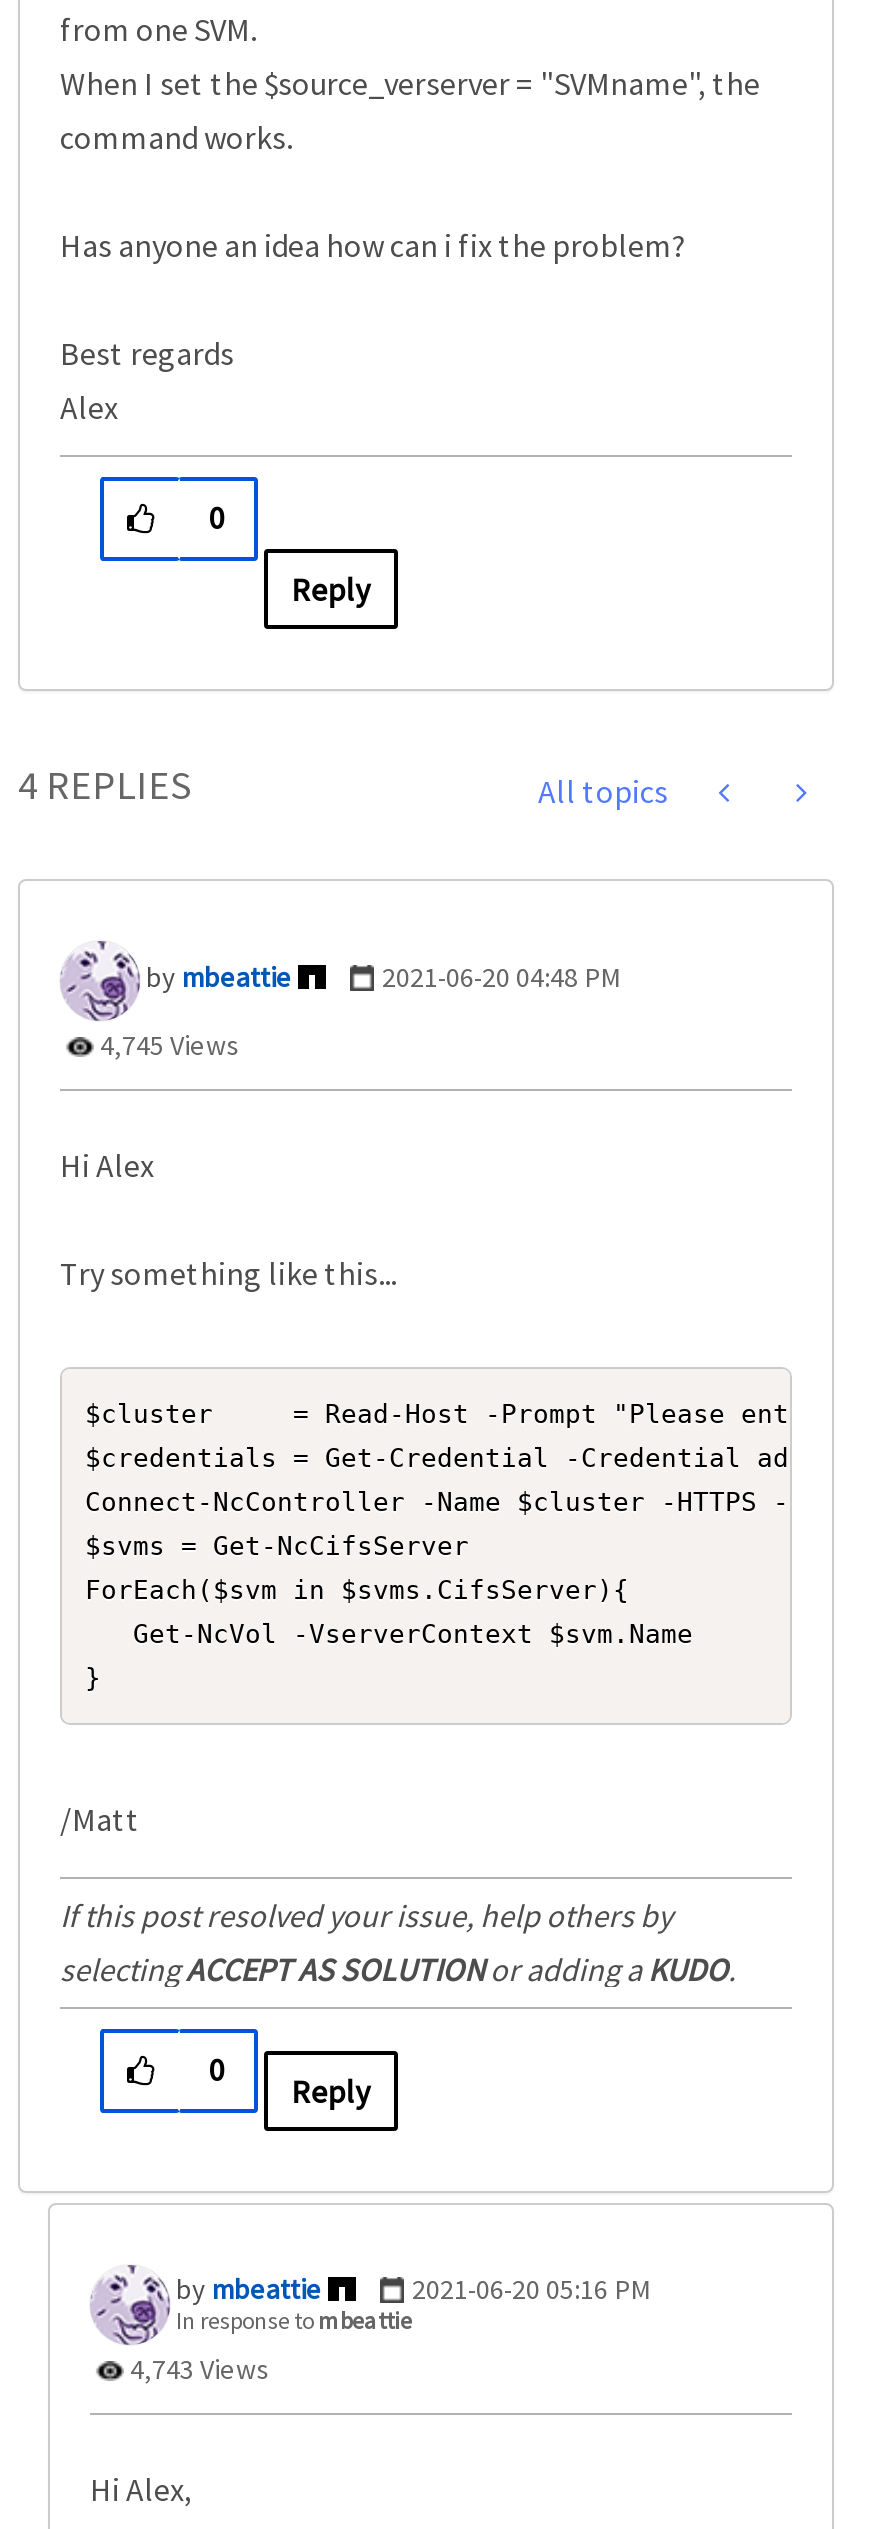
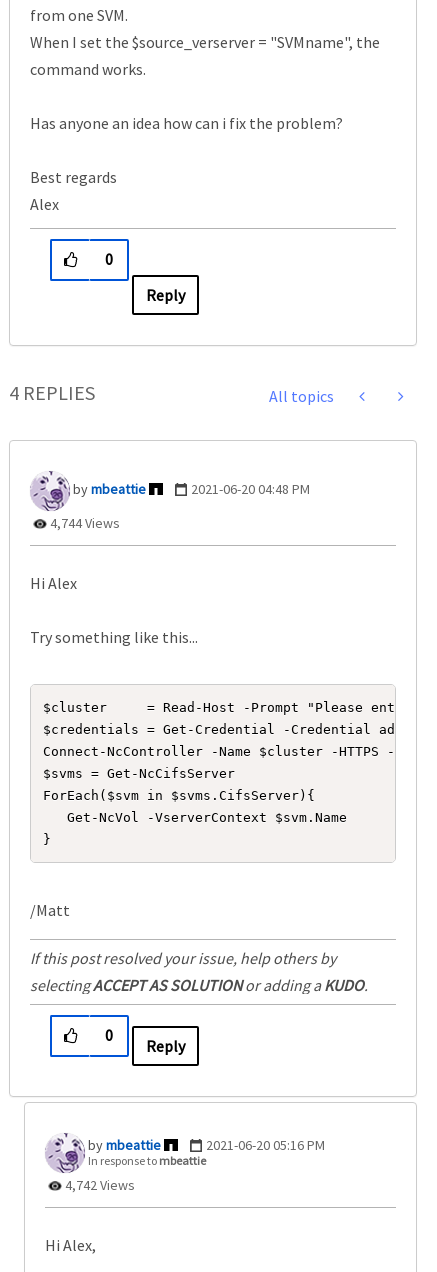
[94,1026,240,1062] 4,745 Views -> [47,514,120,532] 4,744 Views
[124,2350,270,2386] 4,743 Views -> [62,1176,135,1194] 4,742 Views

